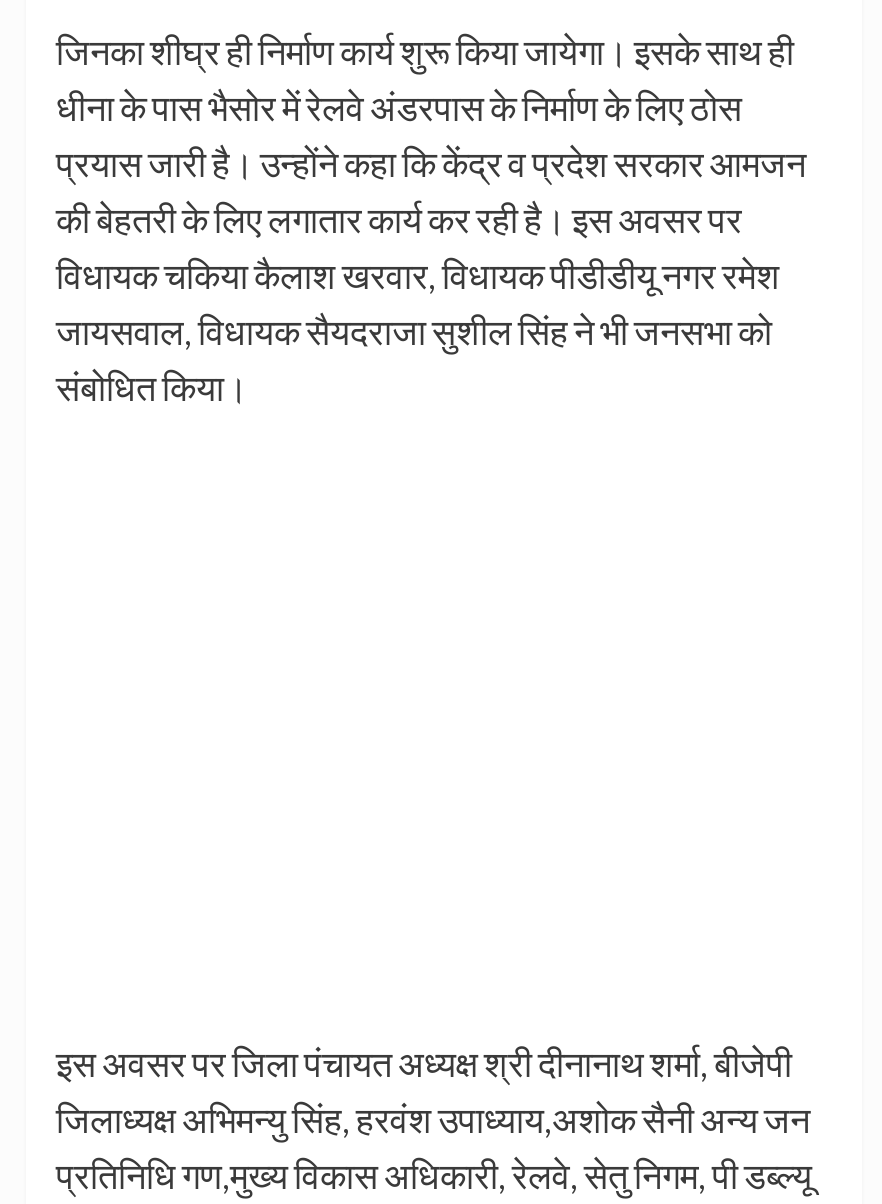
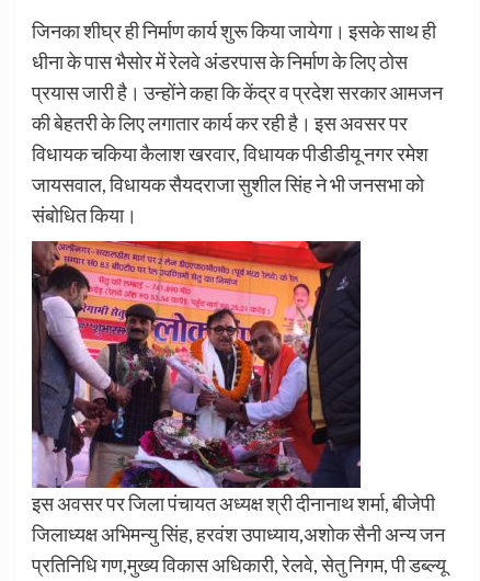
none -> [31,240,362,489] [image]

